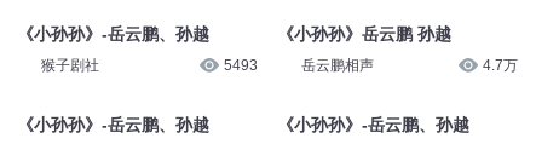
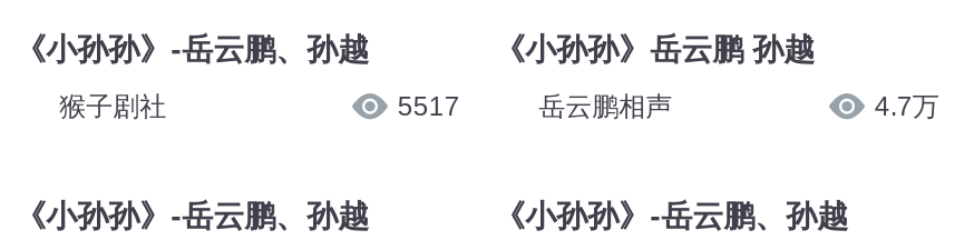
[224,56,258,73] 5493 -> [398,90,460,121] 5517

